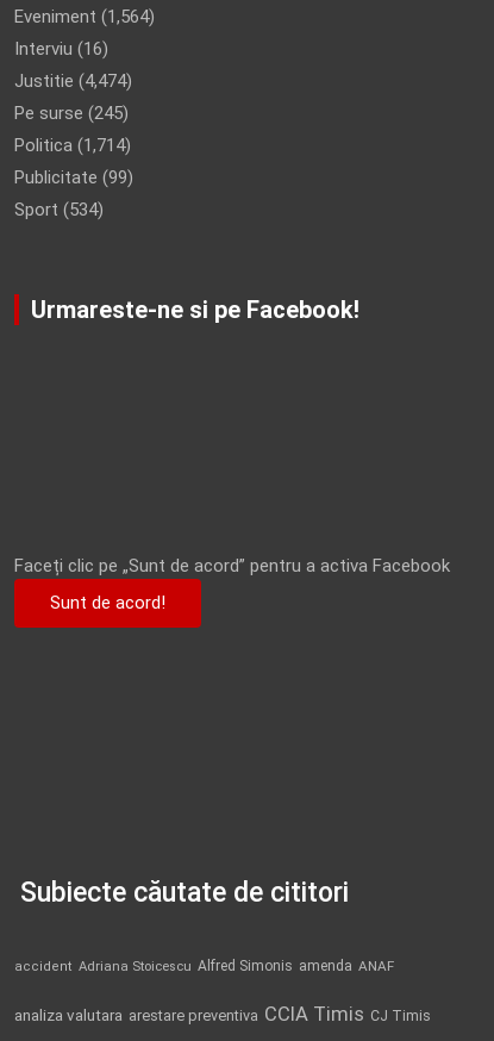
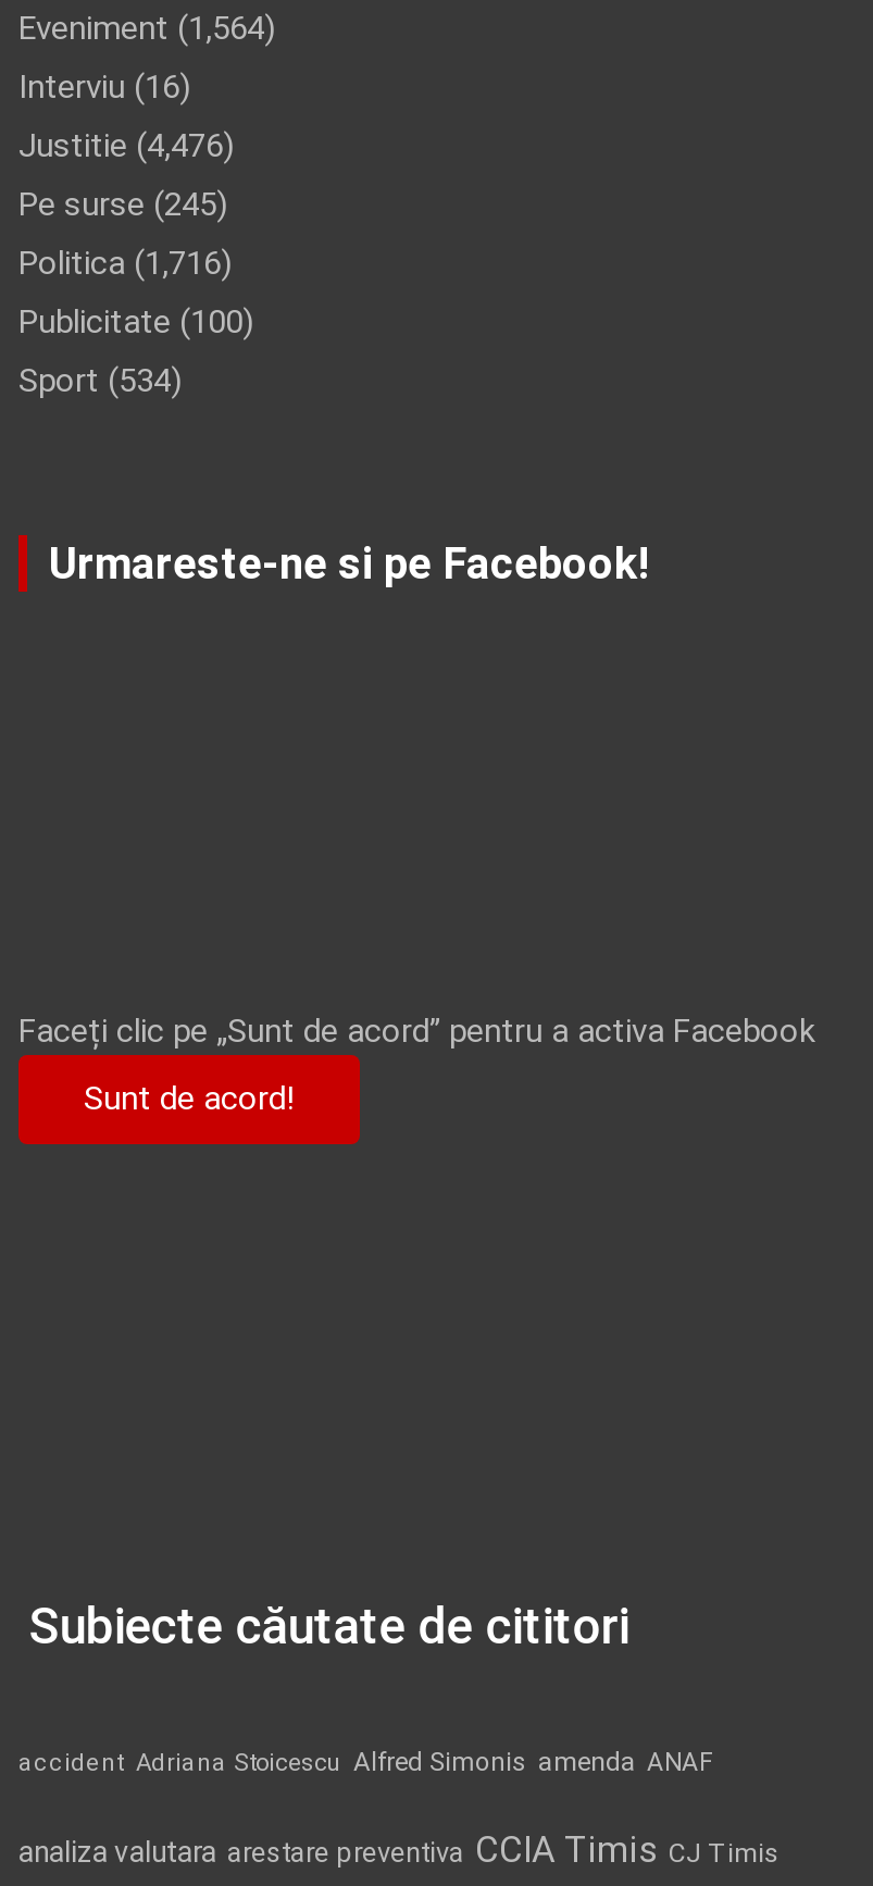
[14,71,132,92] Justitie (4,474) -> [18,127,234,166] Justitie (4,476)
[14,135,131,156] Politica (1,714) -> [18,244,232,283] Politica (1,716)
[14,167,133,189] Publicitate (99) -> [18,303,253,342] Publicitate (100)

